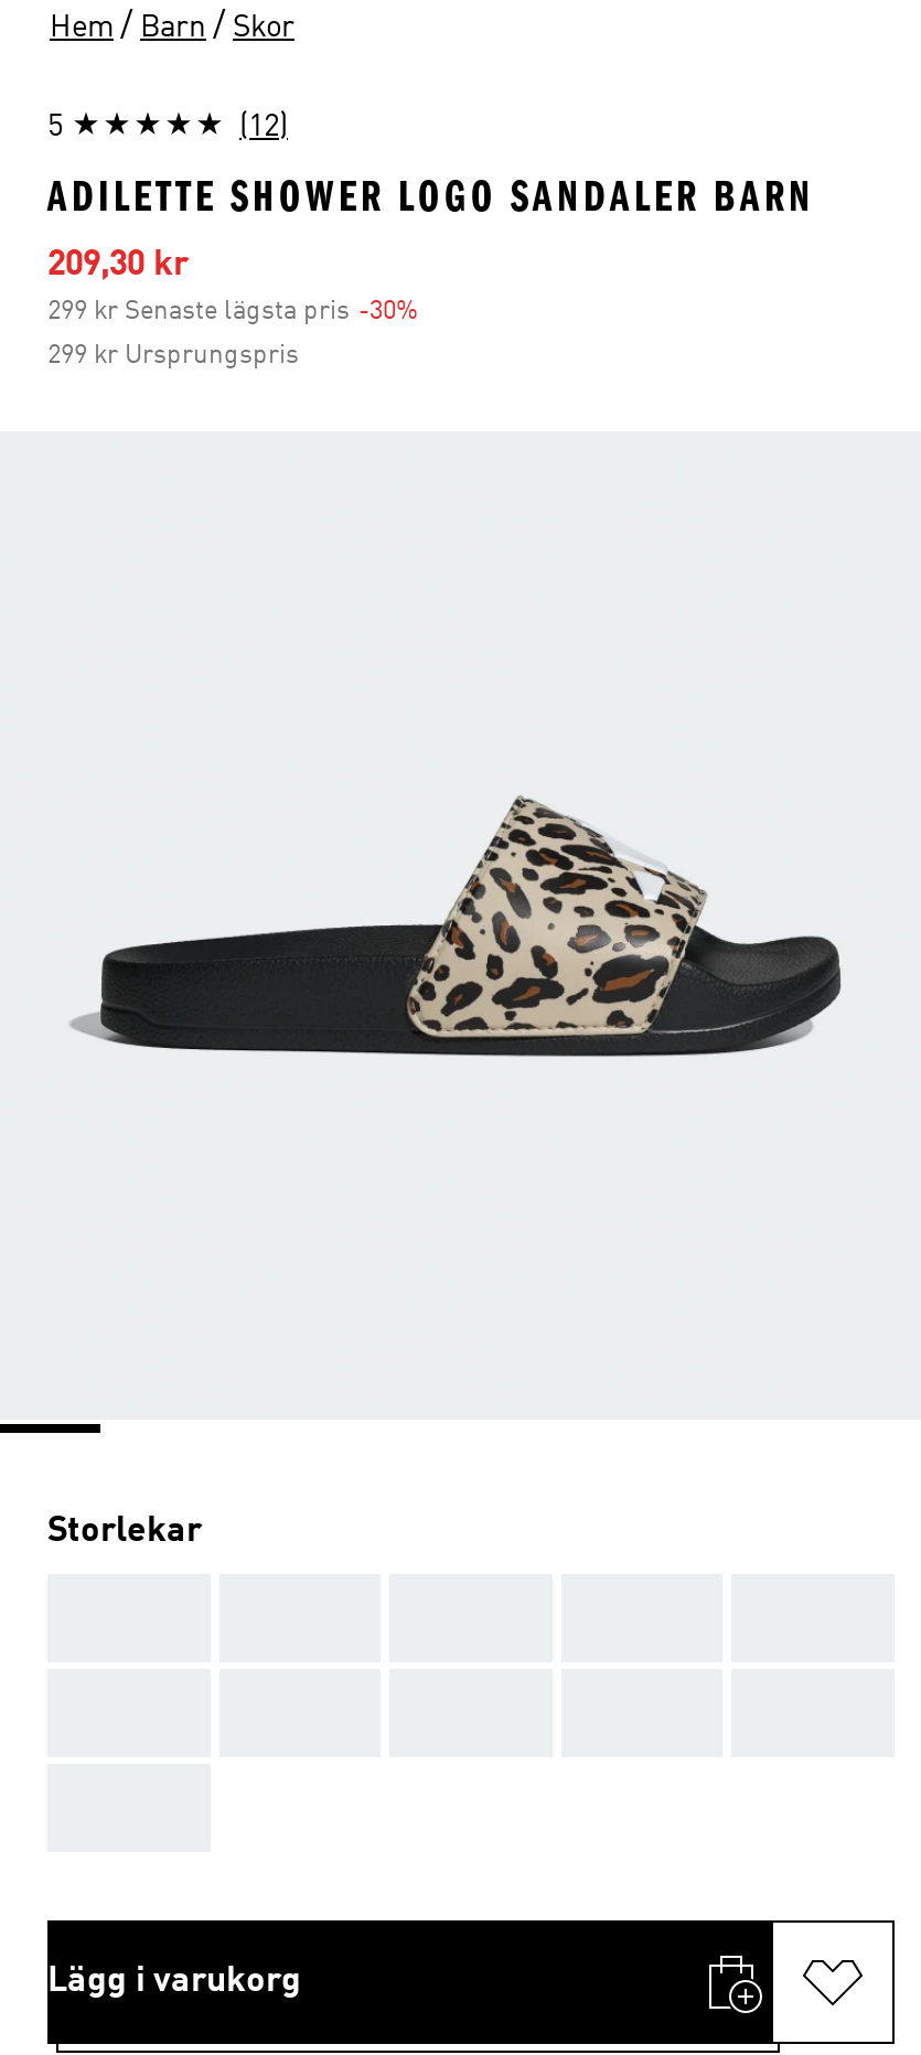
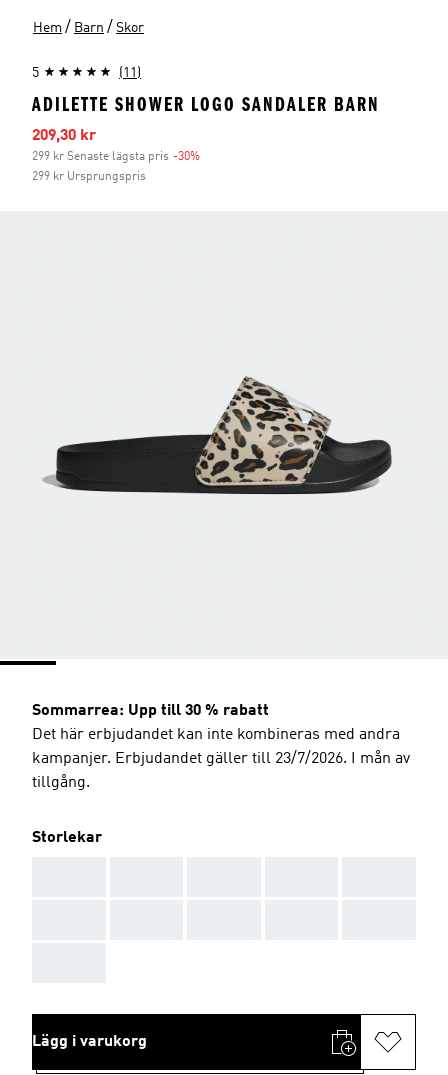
[239,111,288,142] (12) -> [119,66,141,80] (11)
none -> [32,703,410,791] Sommarrea: Upp till 30 % rabatt | Det här erbjudandet kan inte kombineras med andra | kampanjer. Erbjudandet gäller till 23/7/2026. I mån av | tillgång.

